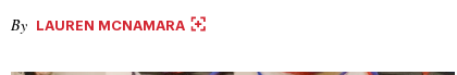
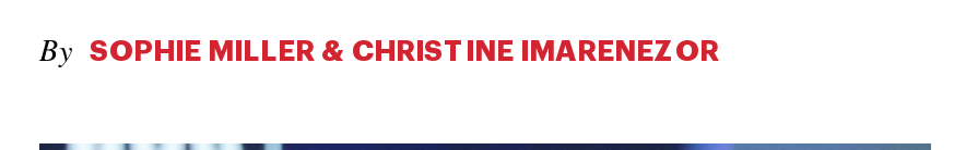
[36,18,188,32] LAUREN MCNAMARA -> [90,37,719,65] SOPHIE MILLER & CHRISTINE IMARENEZOR

